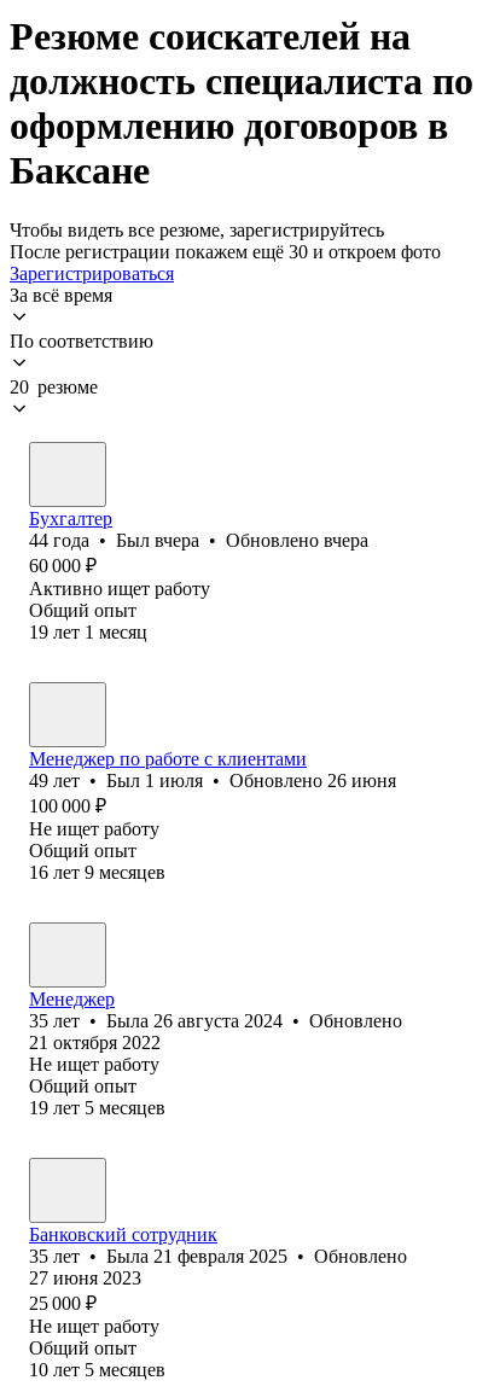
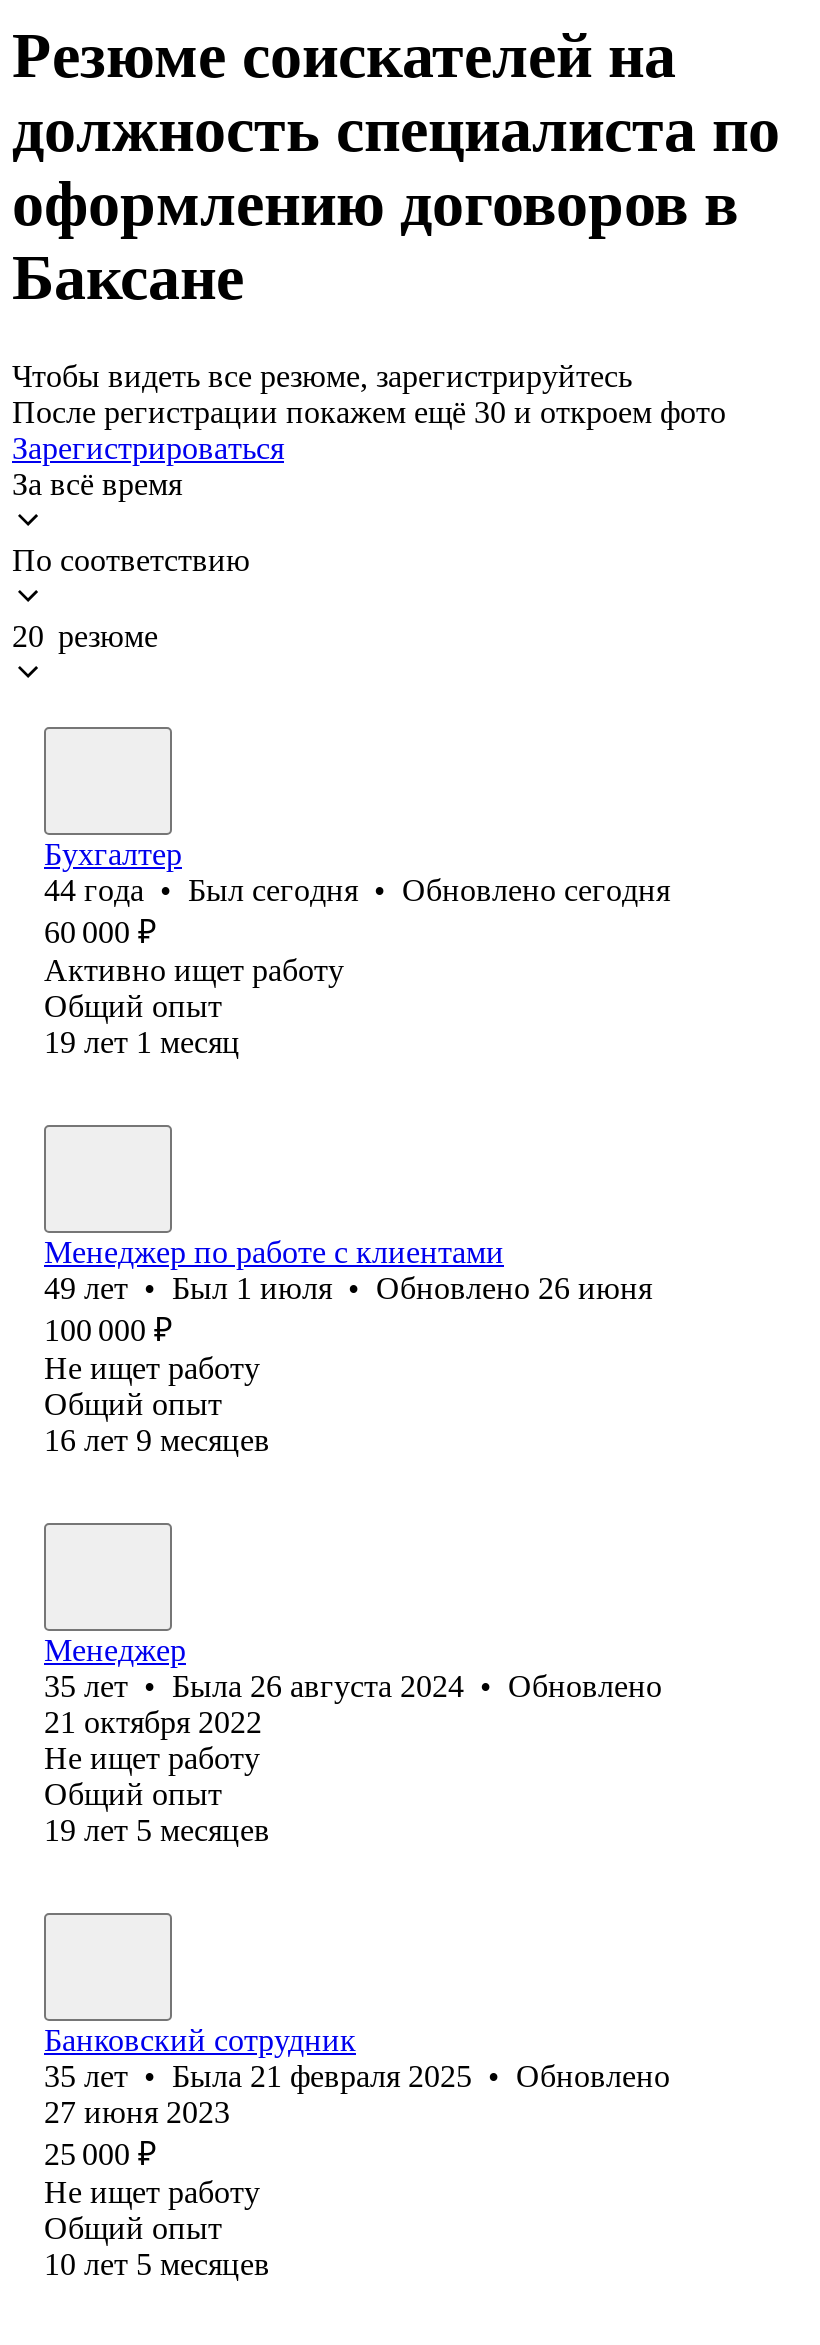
[29,530,368,550] 44 года • Был вчера • Обновлено вчера -> [44,873,670,907] 44 года • Был сегодня • Обновлено сегодня

